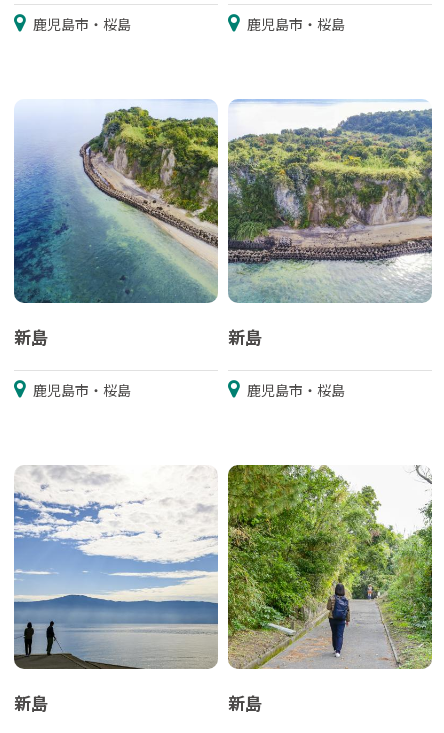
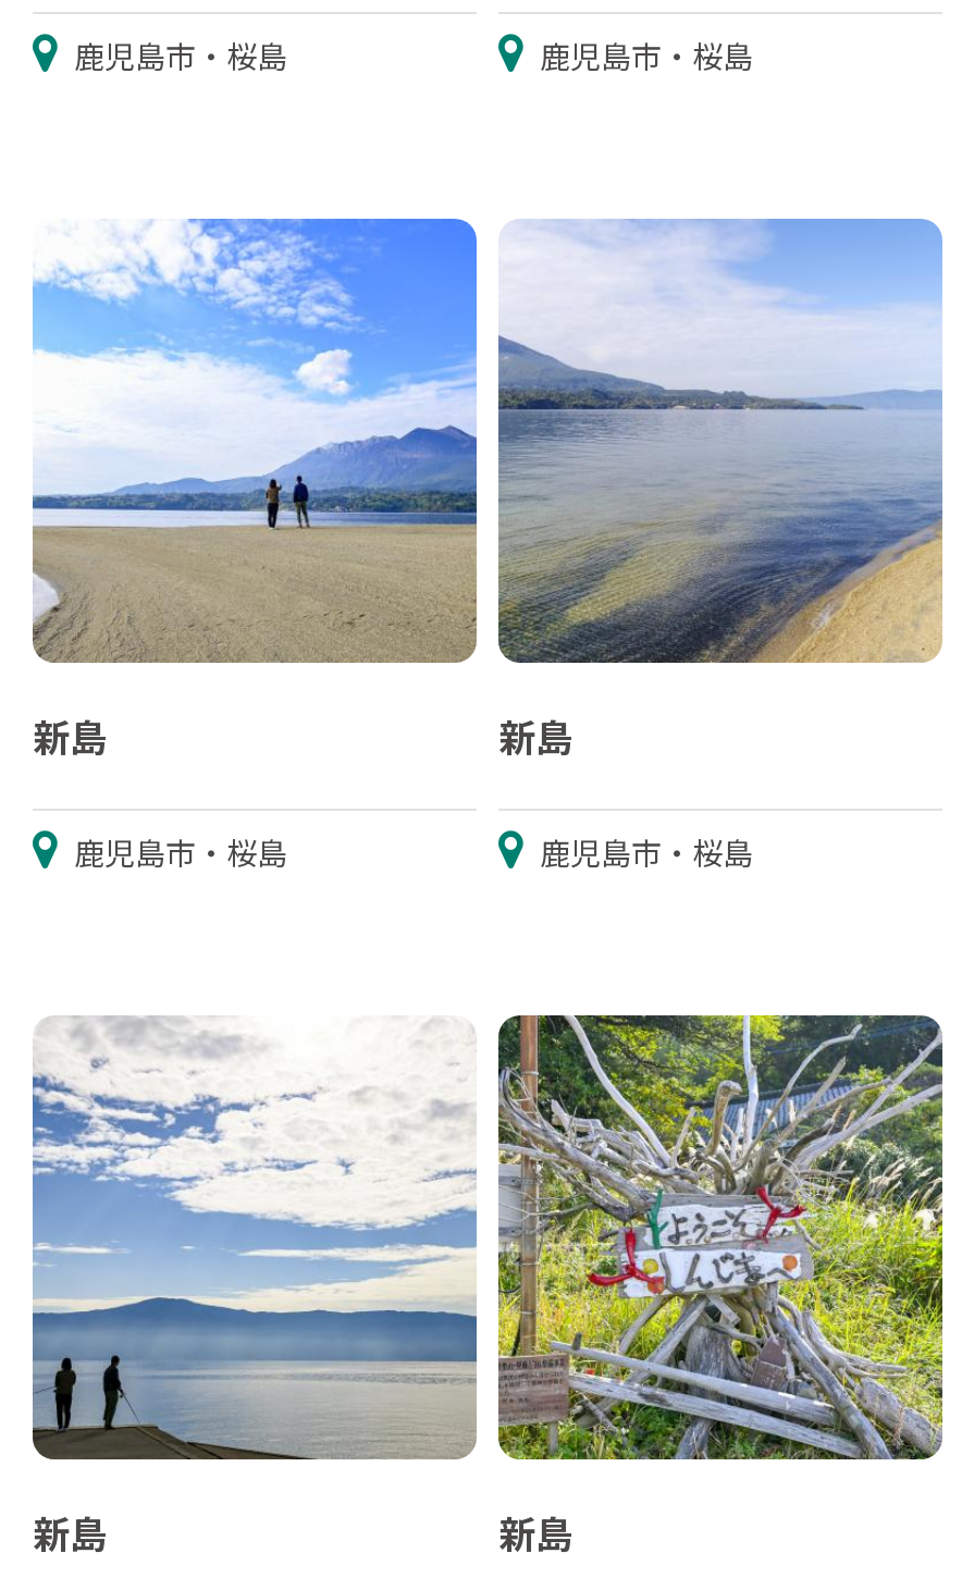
[13,99,219,304] [image] -> [30,217,479,665] [image]
[227,100,433,304] [image] -> [496,219,945,665] [image]
[227,464,433,670] [image] -> [496,1013,945,1462] [image]

